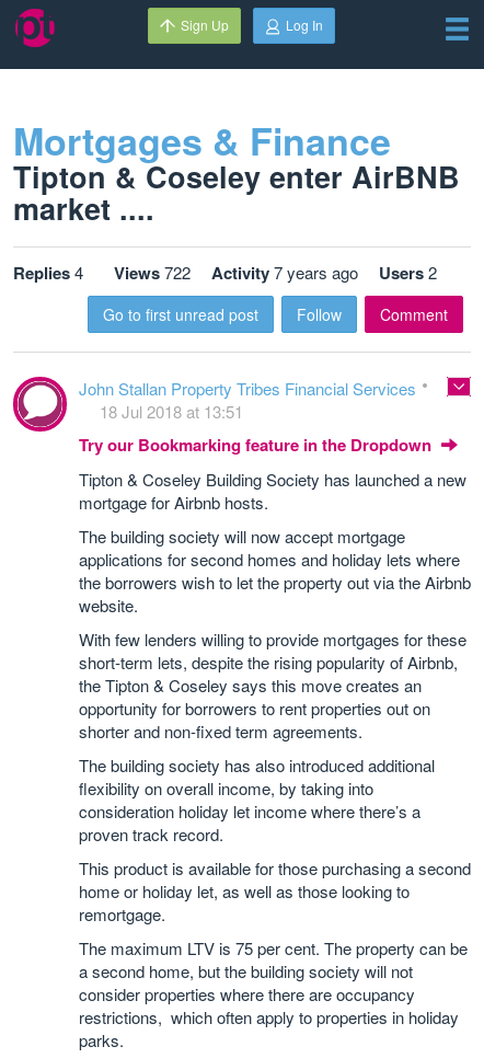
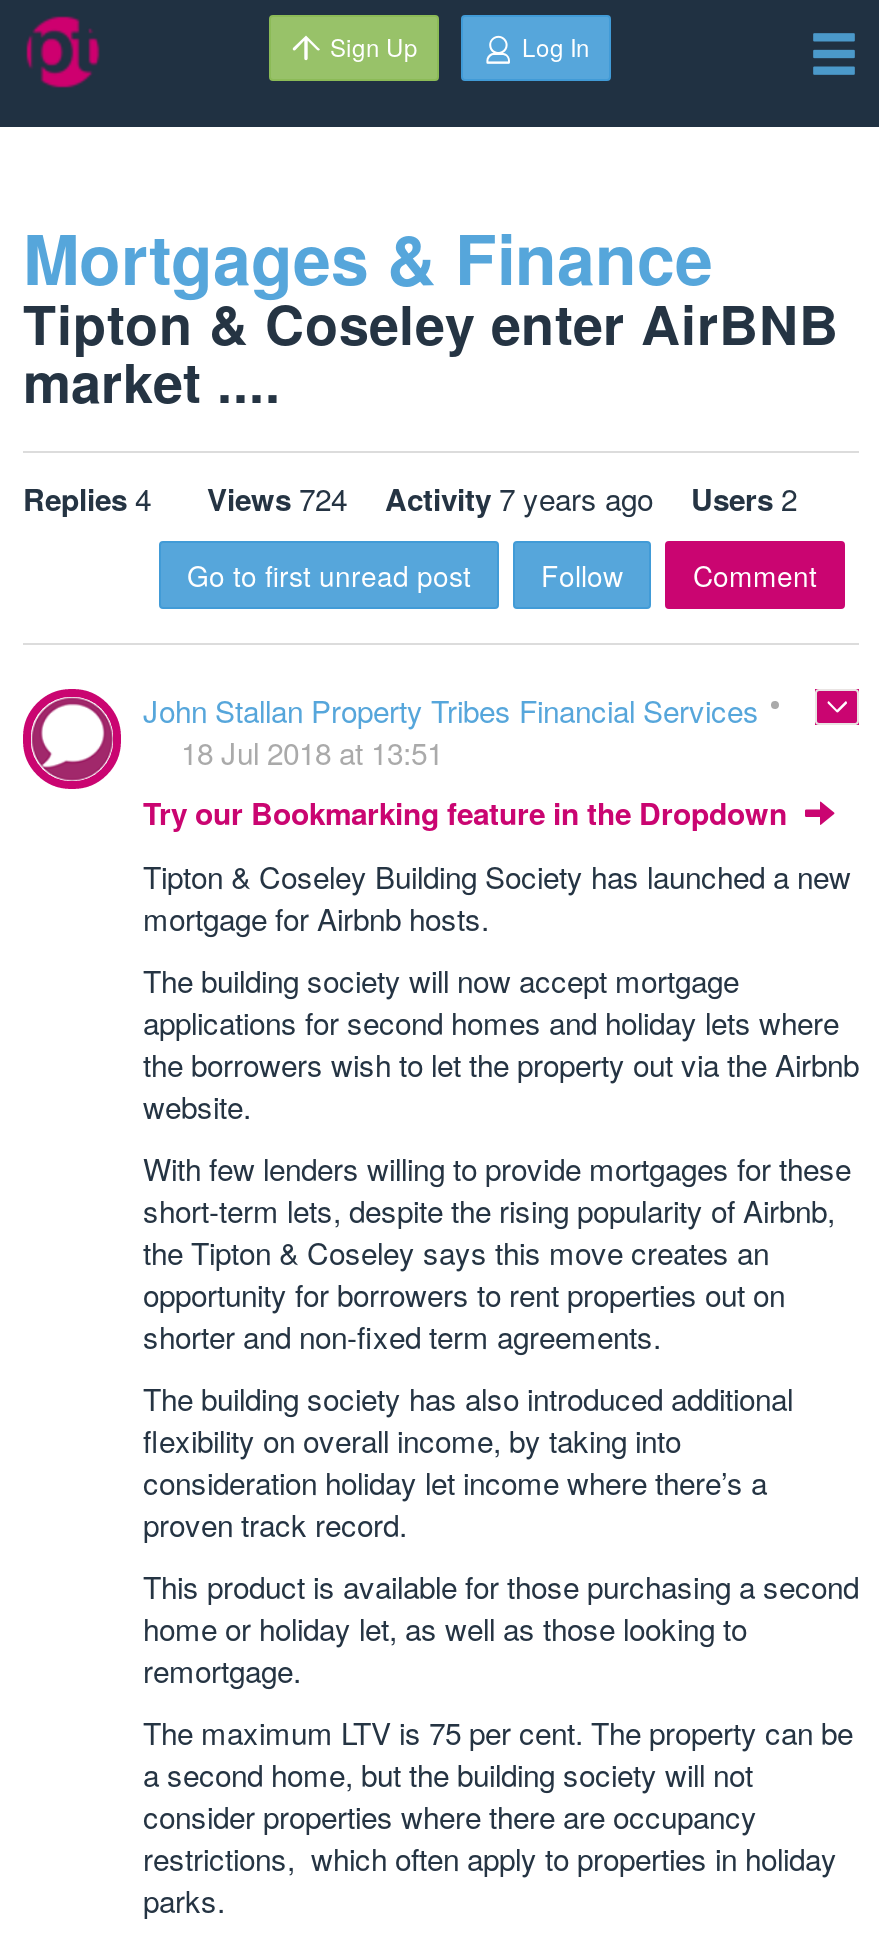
[13,261,437,285] Replies 4 Views 722 Activity 7 years ago Users 2 -> [23,477,797,521] Replies 4 Views 724 Activity 7 years ago Users 2

